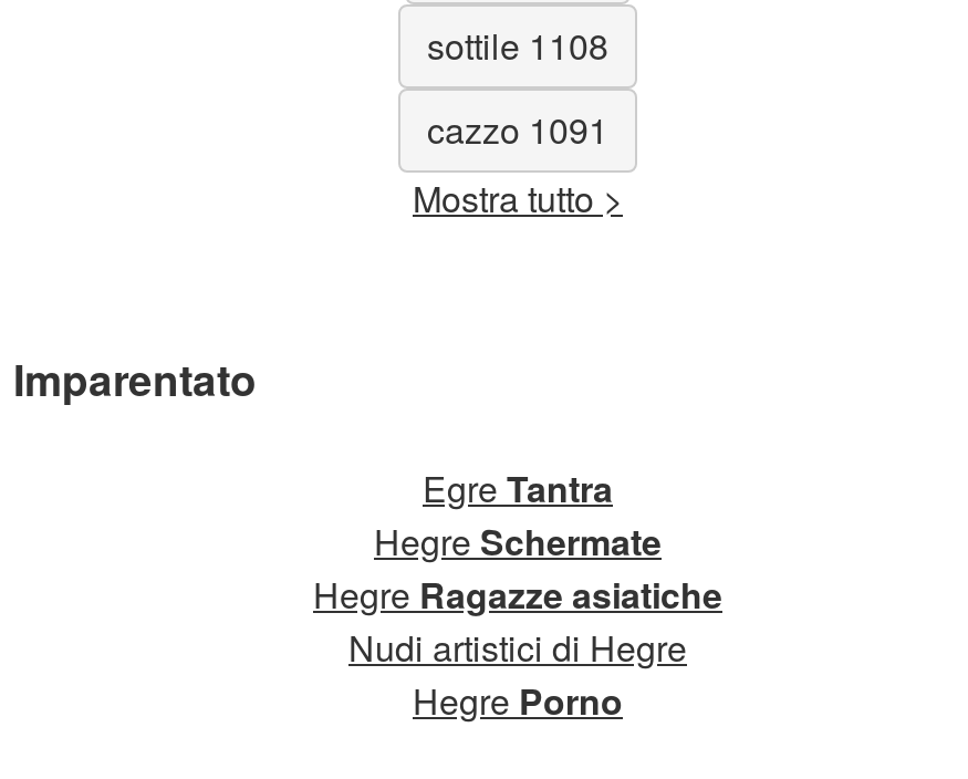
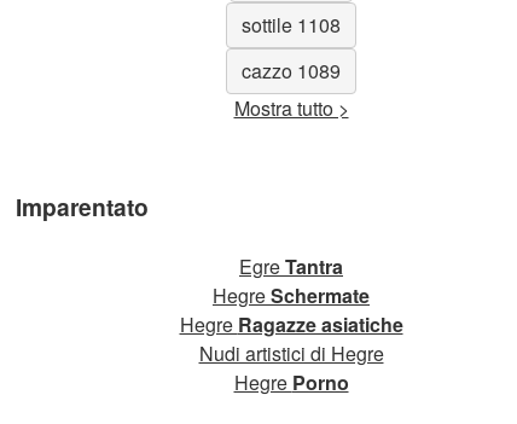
[427,104,608,155] cazzo 1091 -> [242,57,341,85] cazzo 1089

